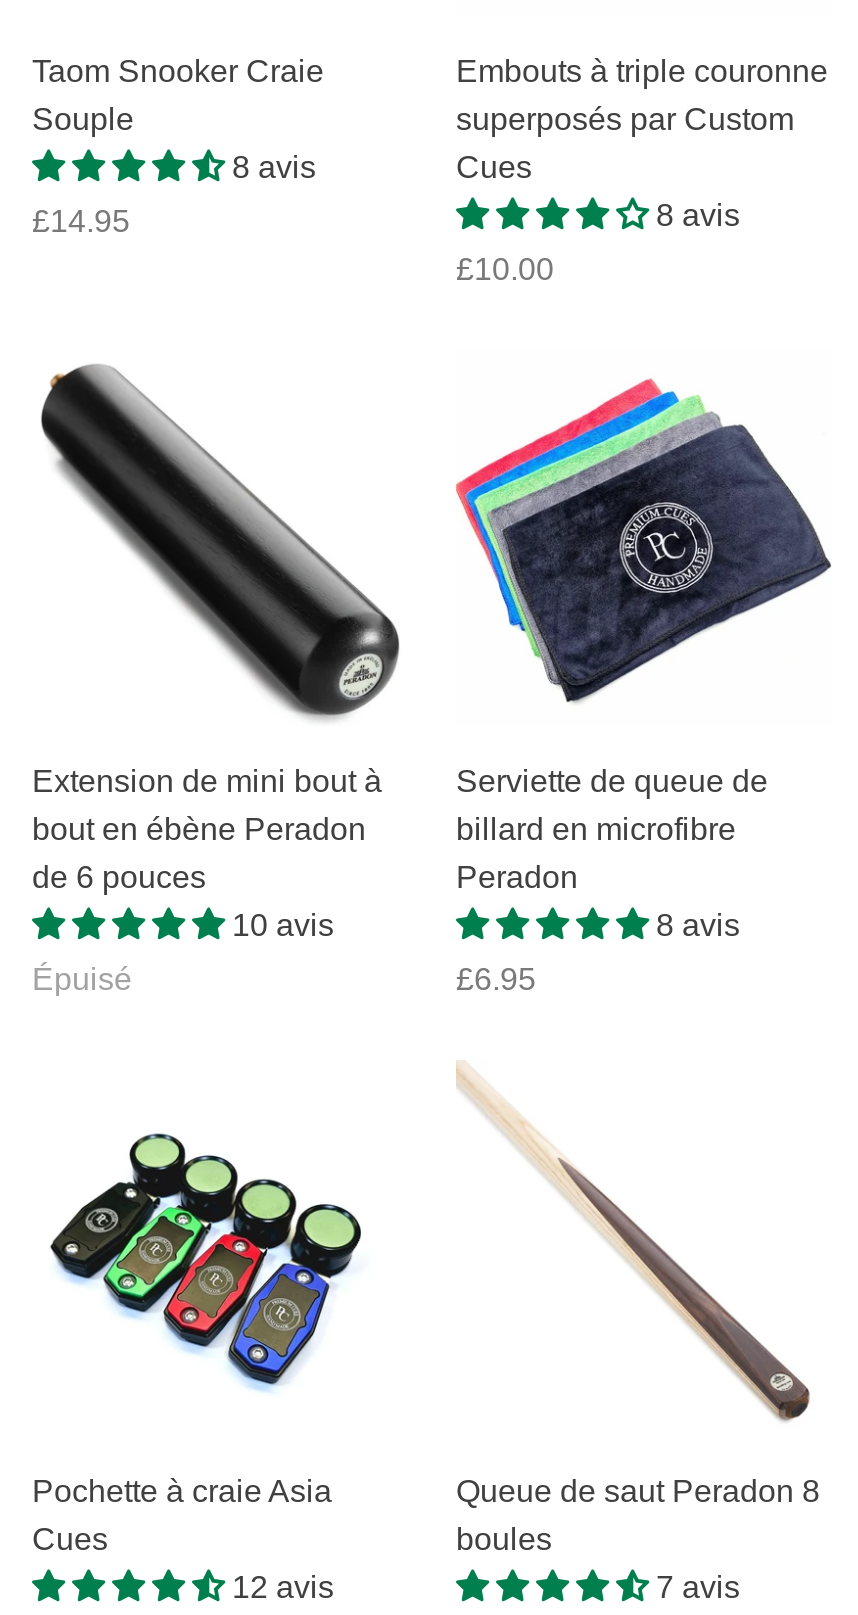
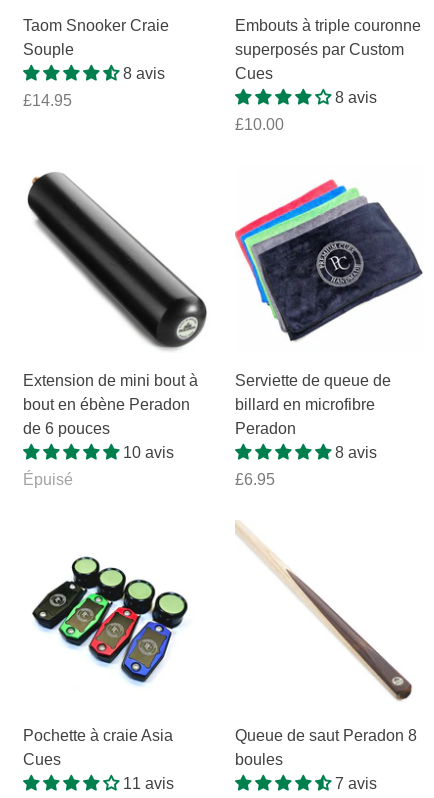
[232,1570,334,1604] 12 avis -> [123,775,174,792] 11 avis

